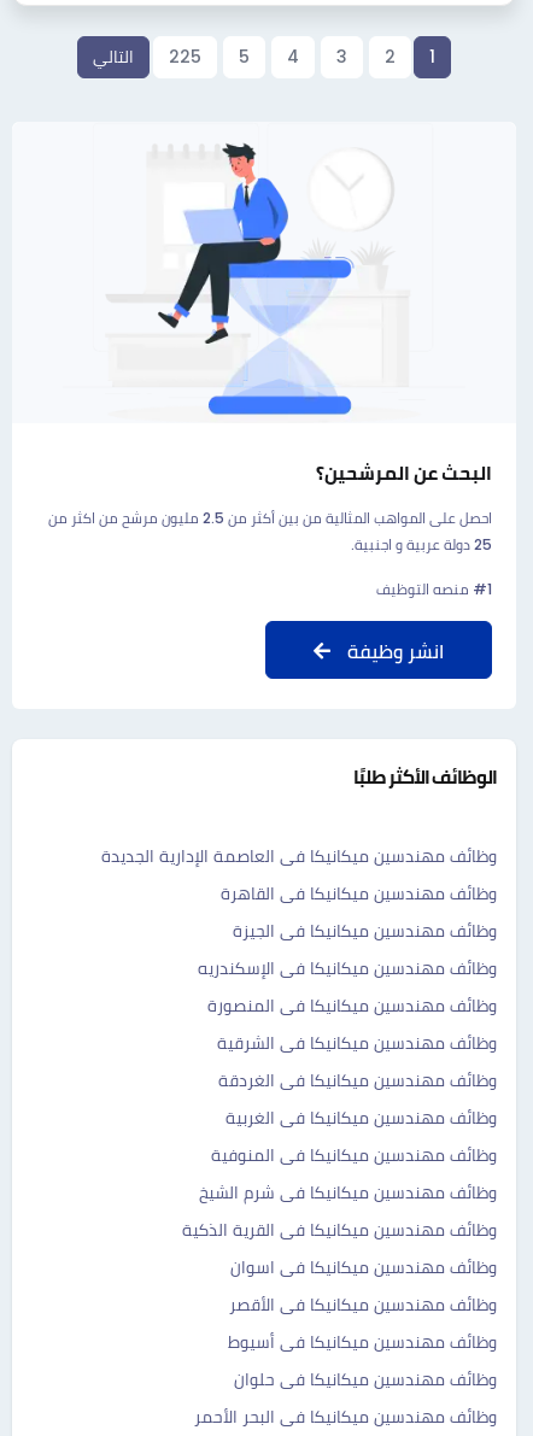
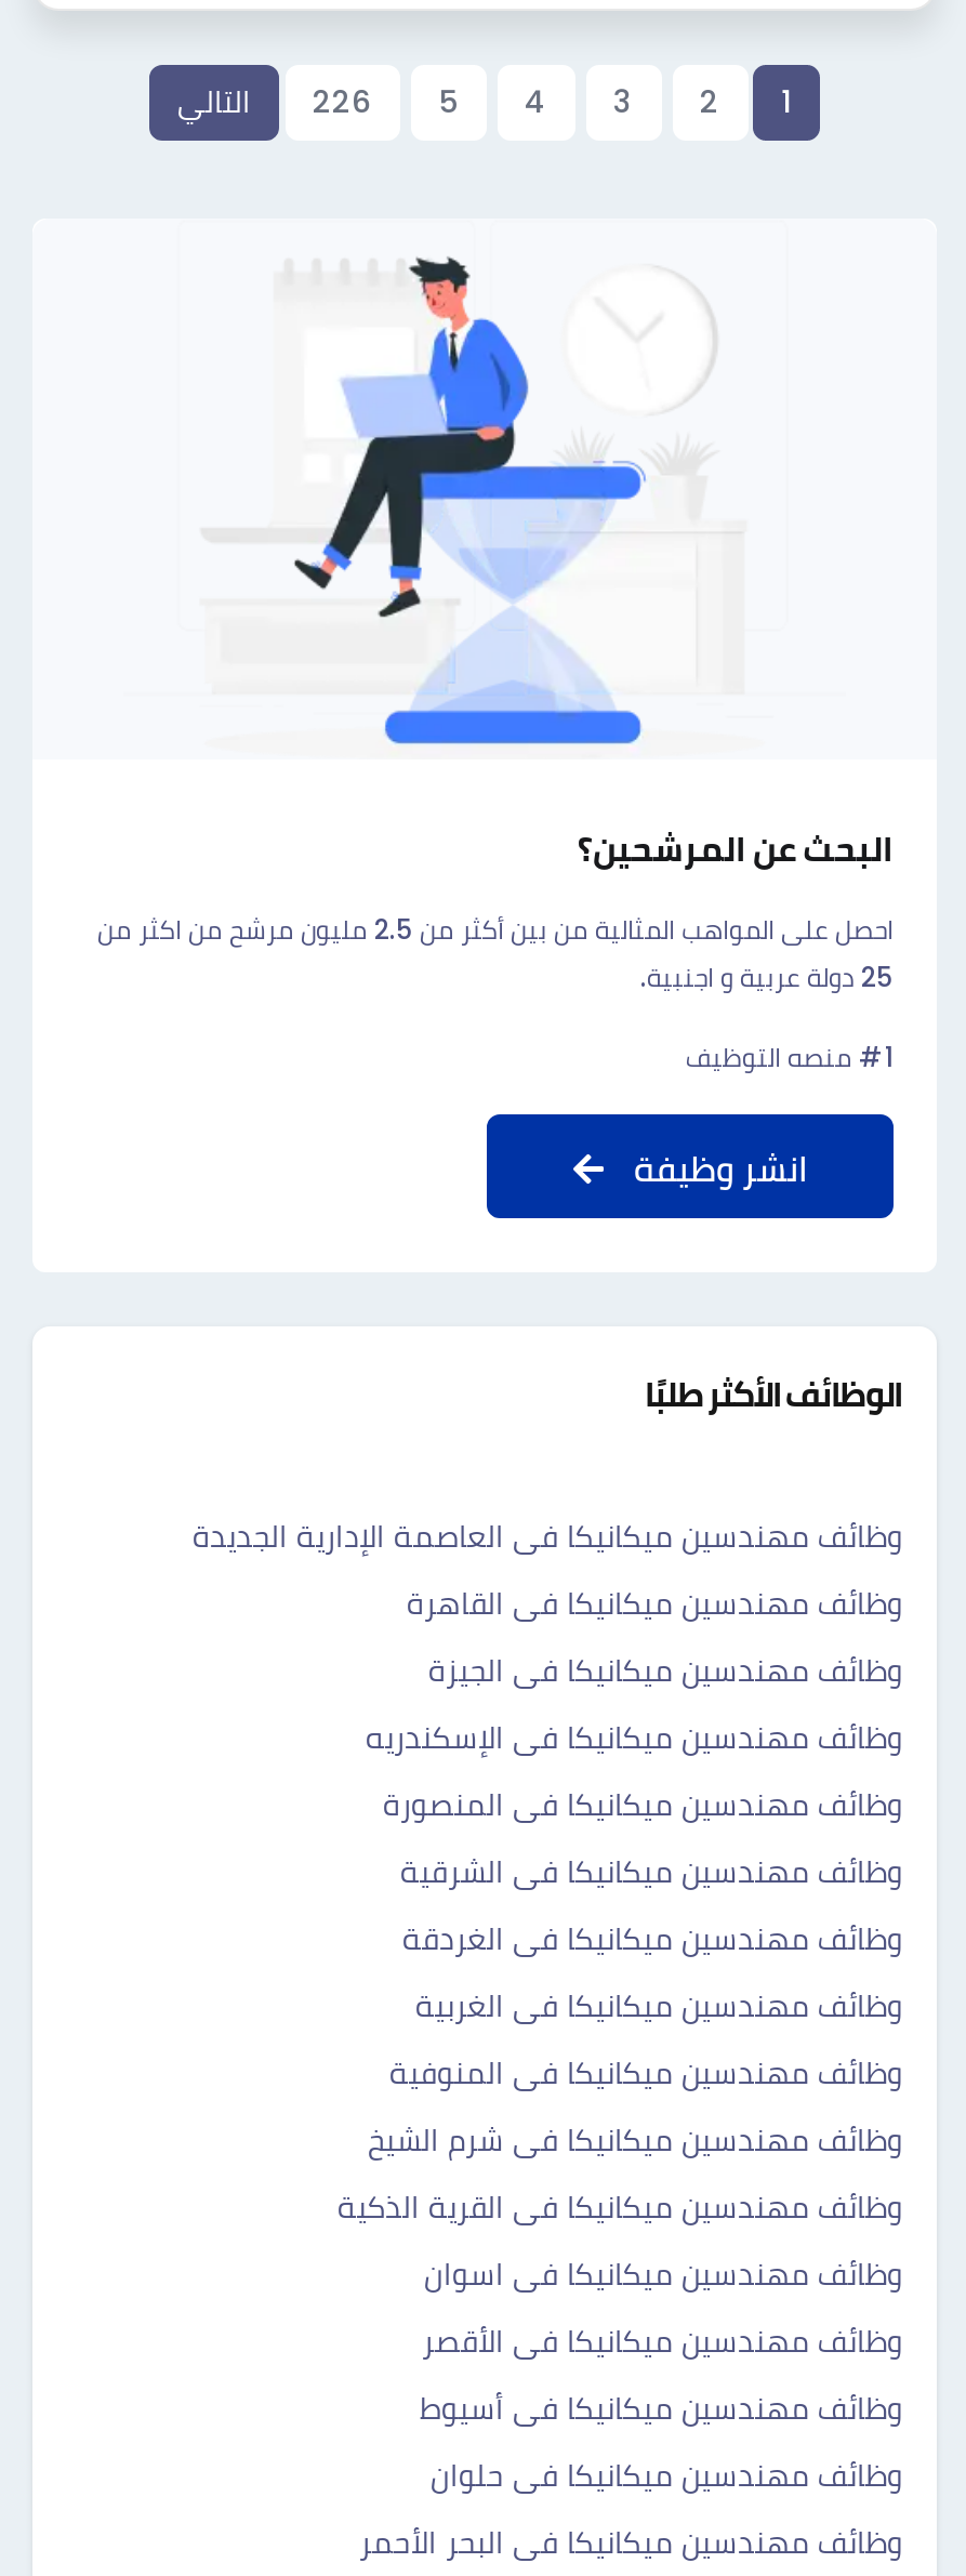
[93,45,435,69] 1 2 3 4 5 225 التالي -> [177,80,792,123] 1 2 3 4 5 226 التالي

